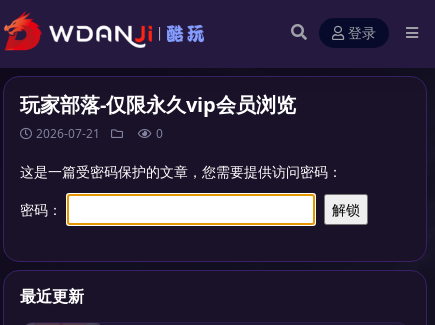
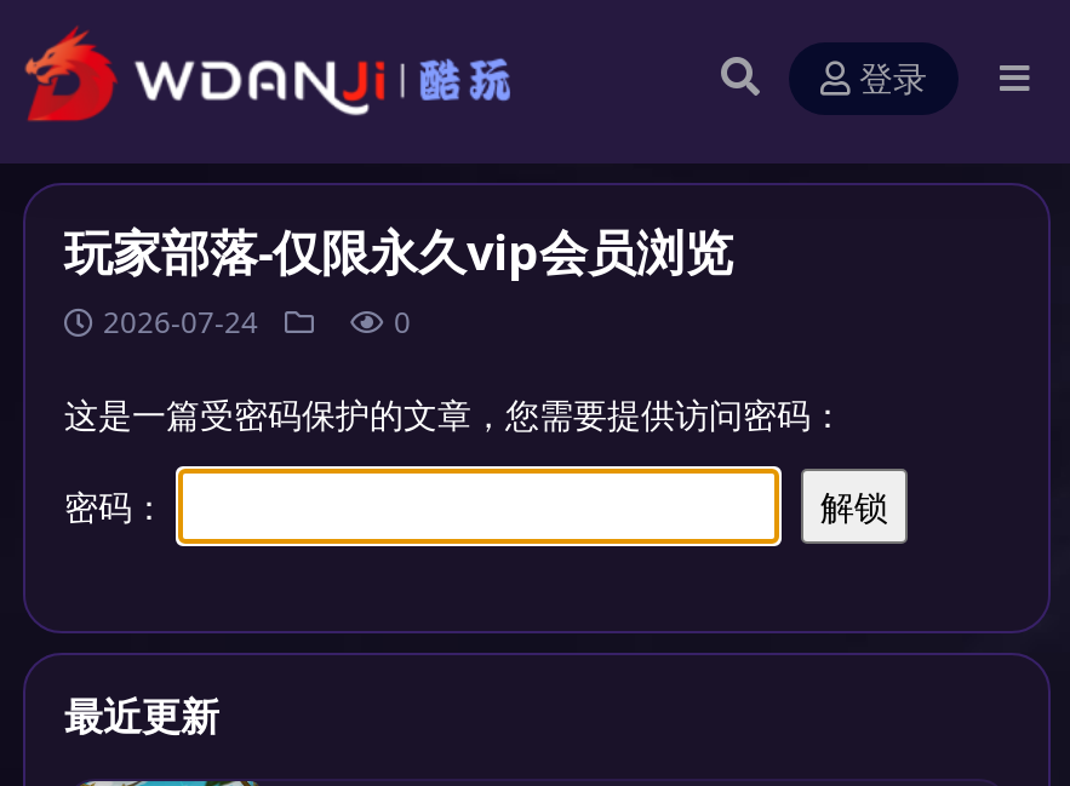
[36,125,100,142] 2026-07-21 -> [103,302,258,343] 2026-07-24

